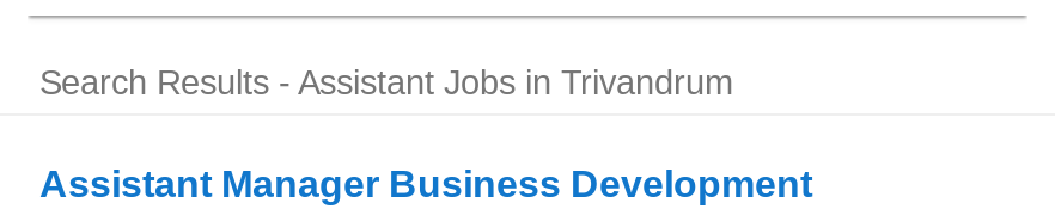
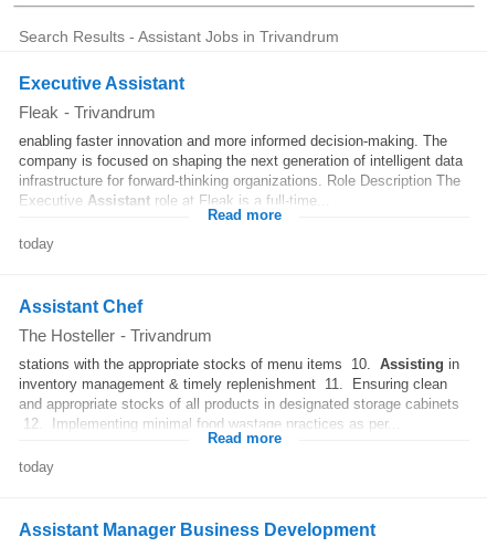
none -> [19,74,463,475] Executive Assistant | Fleak - Trivandrum | enabling faster innovation and more informed decision-making. The | company is focused on shaping the next generation of intelligent data | infrastructure for forward-thinking organizations. Role Description The | Executive Assistant role at Fleak is a full-time... | Read more | today | Assistant Chef | The Hosteller - Trivandrum | stations with the appropriate stocks of menu items 10. Assisting in | inventory management & timely replenishment 11. Ensuring clean | and appropriate stocks of all products in designated storage cabinets | 12. Implementing minimal food wastage practices as per... | Read more | today

